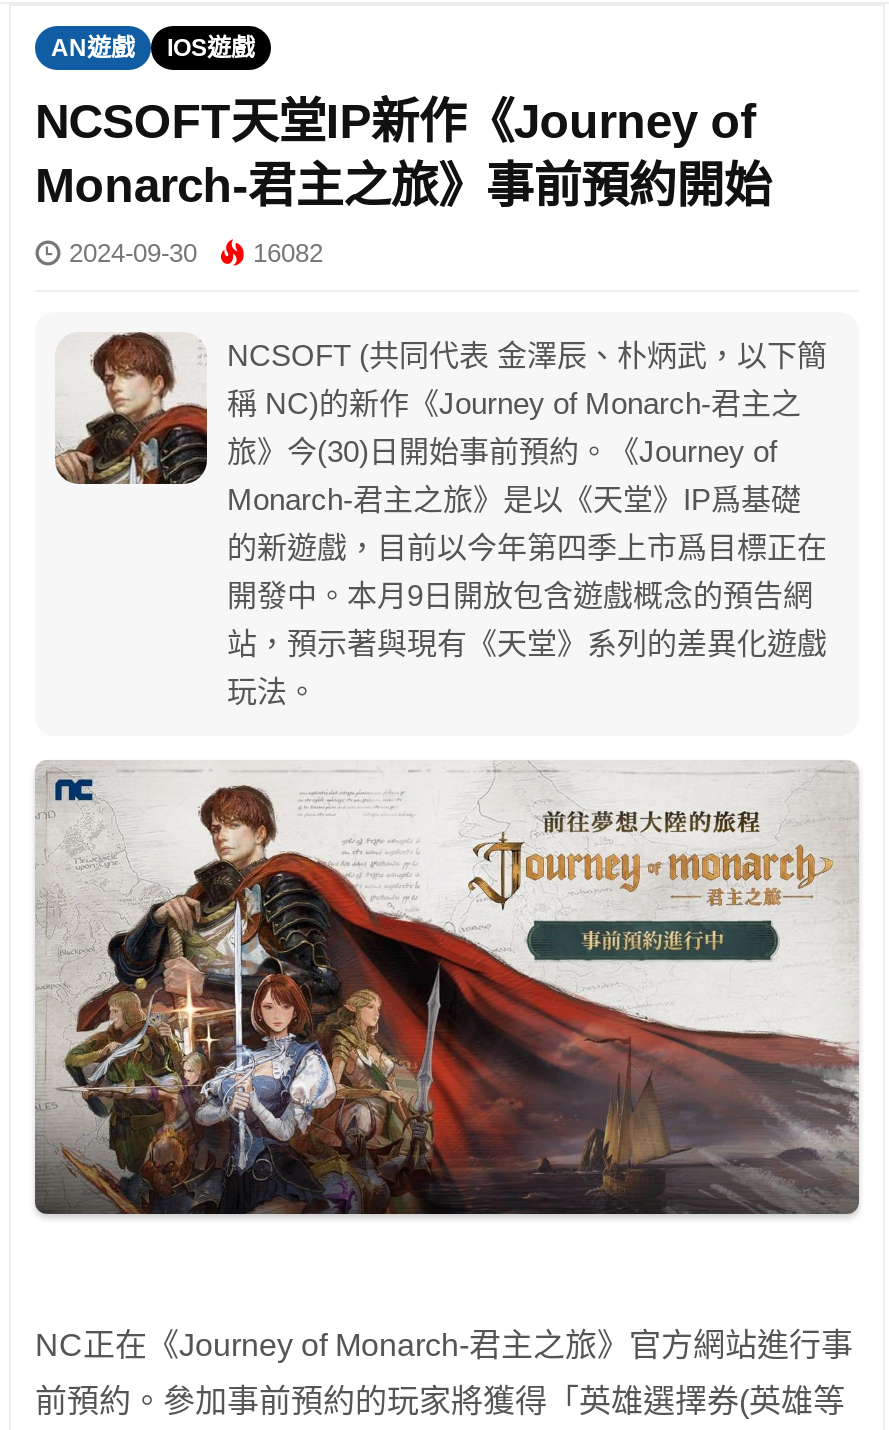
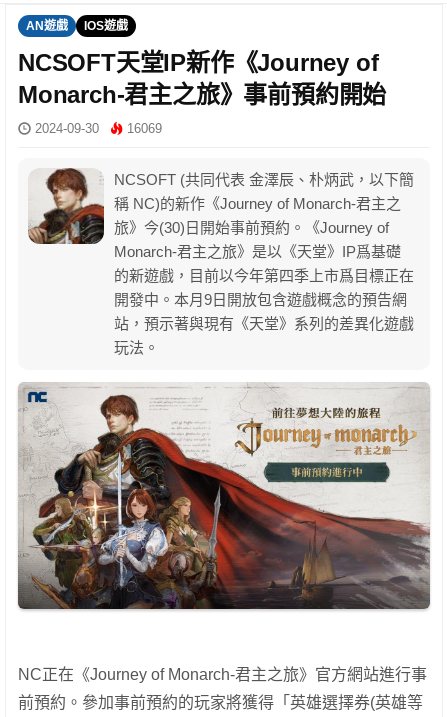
[69,238,323,268] 2024-09-30 16082 -> [35,121,162,136] 2024-09-30 16069

